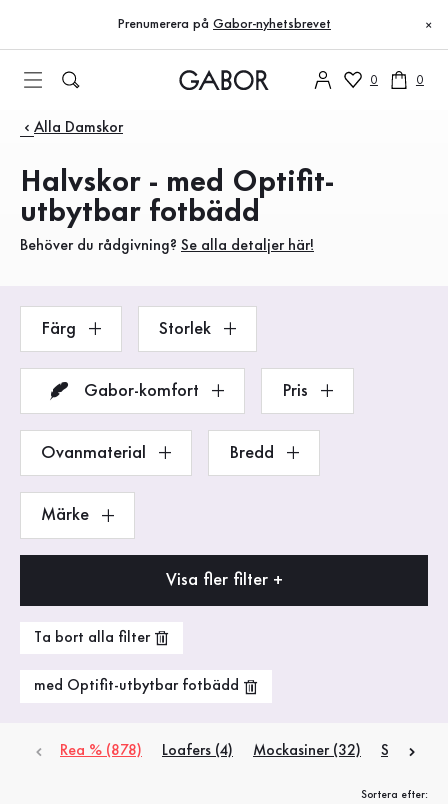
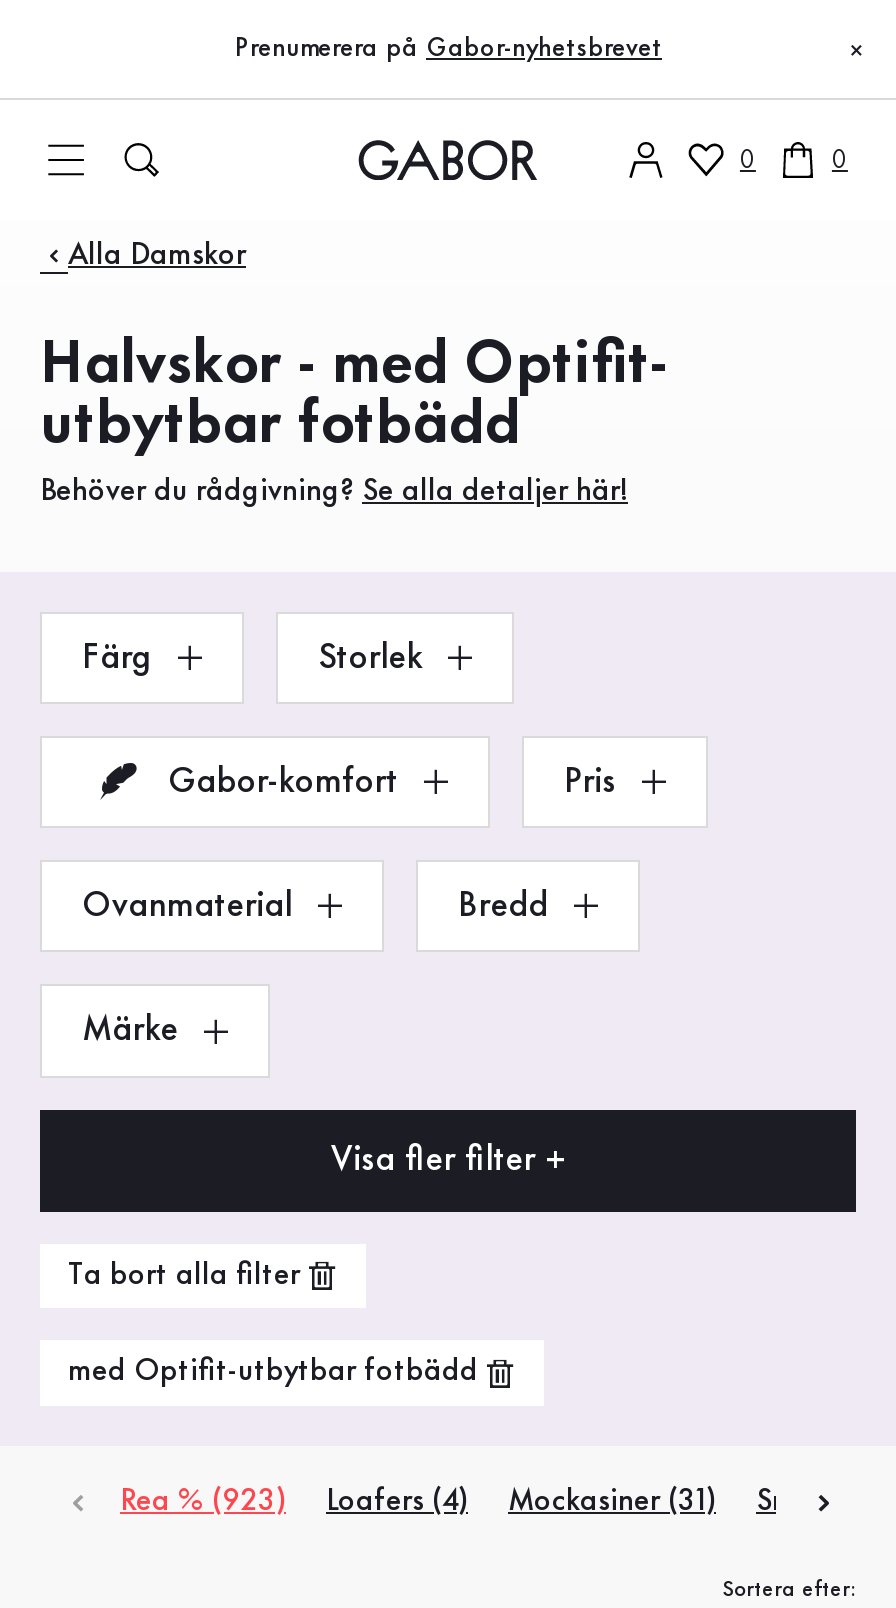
[60,744,142,758] Rea % (878) -> [120,1488,286,1516] Rea % (923)
[253,744,361,758] Mockasiner (32) -> [508,1488,716,1516] Mockasiner (31)

